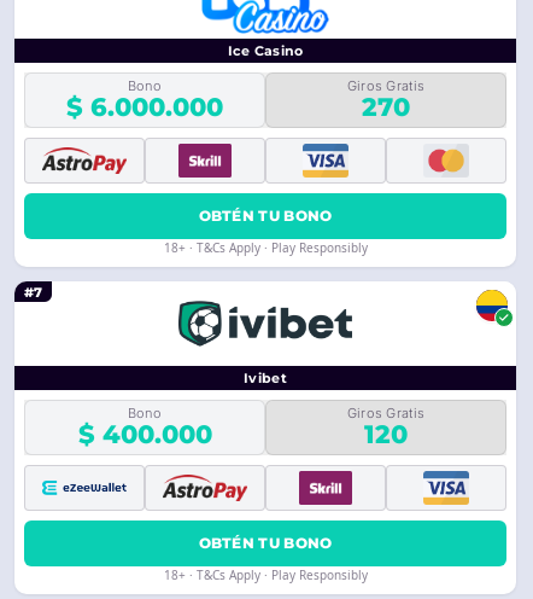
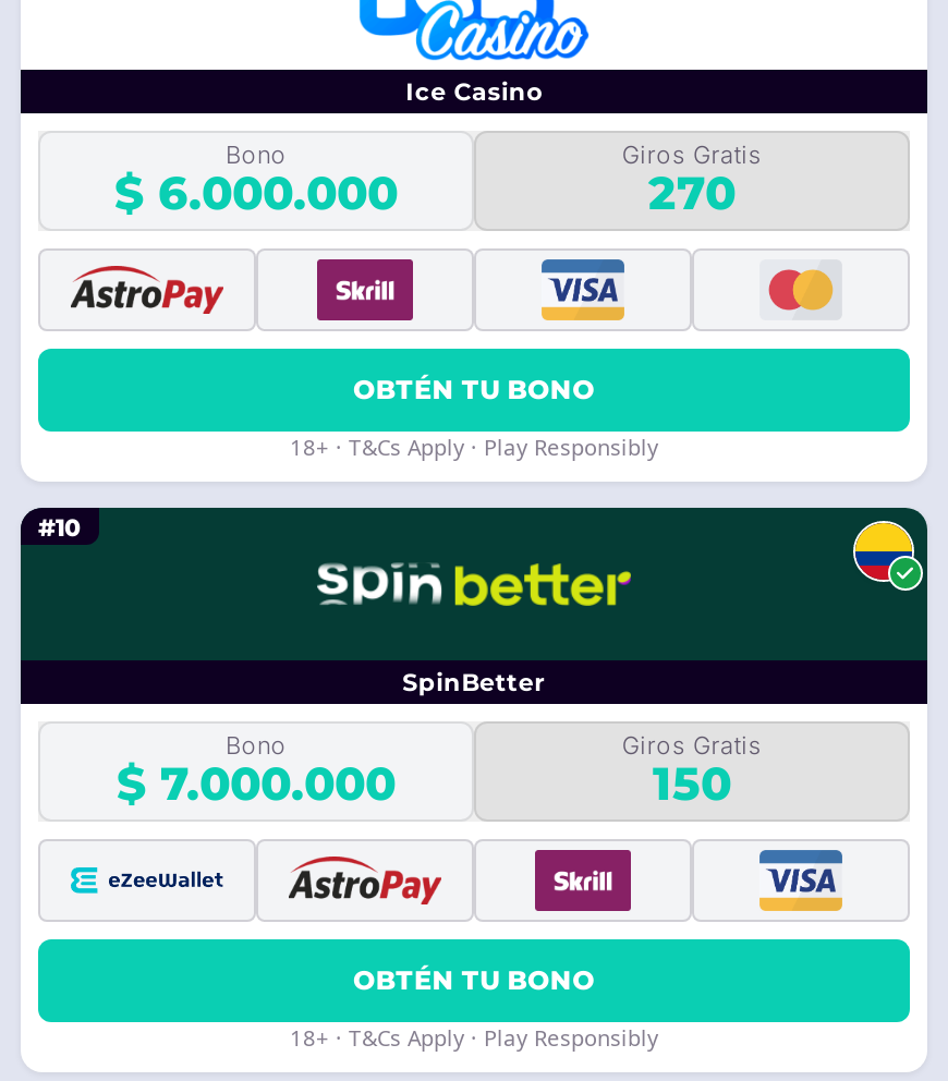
[14,281,516,367] [image] | #7 -> [19,506,929,660] [image] | #10
[244,370,287,386] Ivibet -> [402,667,546,697] SpinBetter
[78,419,212,449] $ 400.000 -> [117,756,396,811] $ 7.000.000
[364,419,408,449] 120 -> [653,756,731,811] 150

